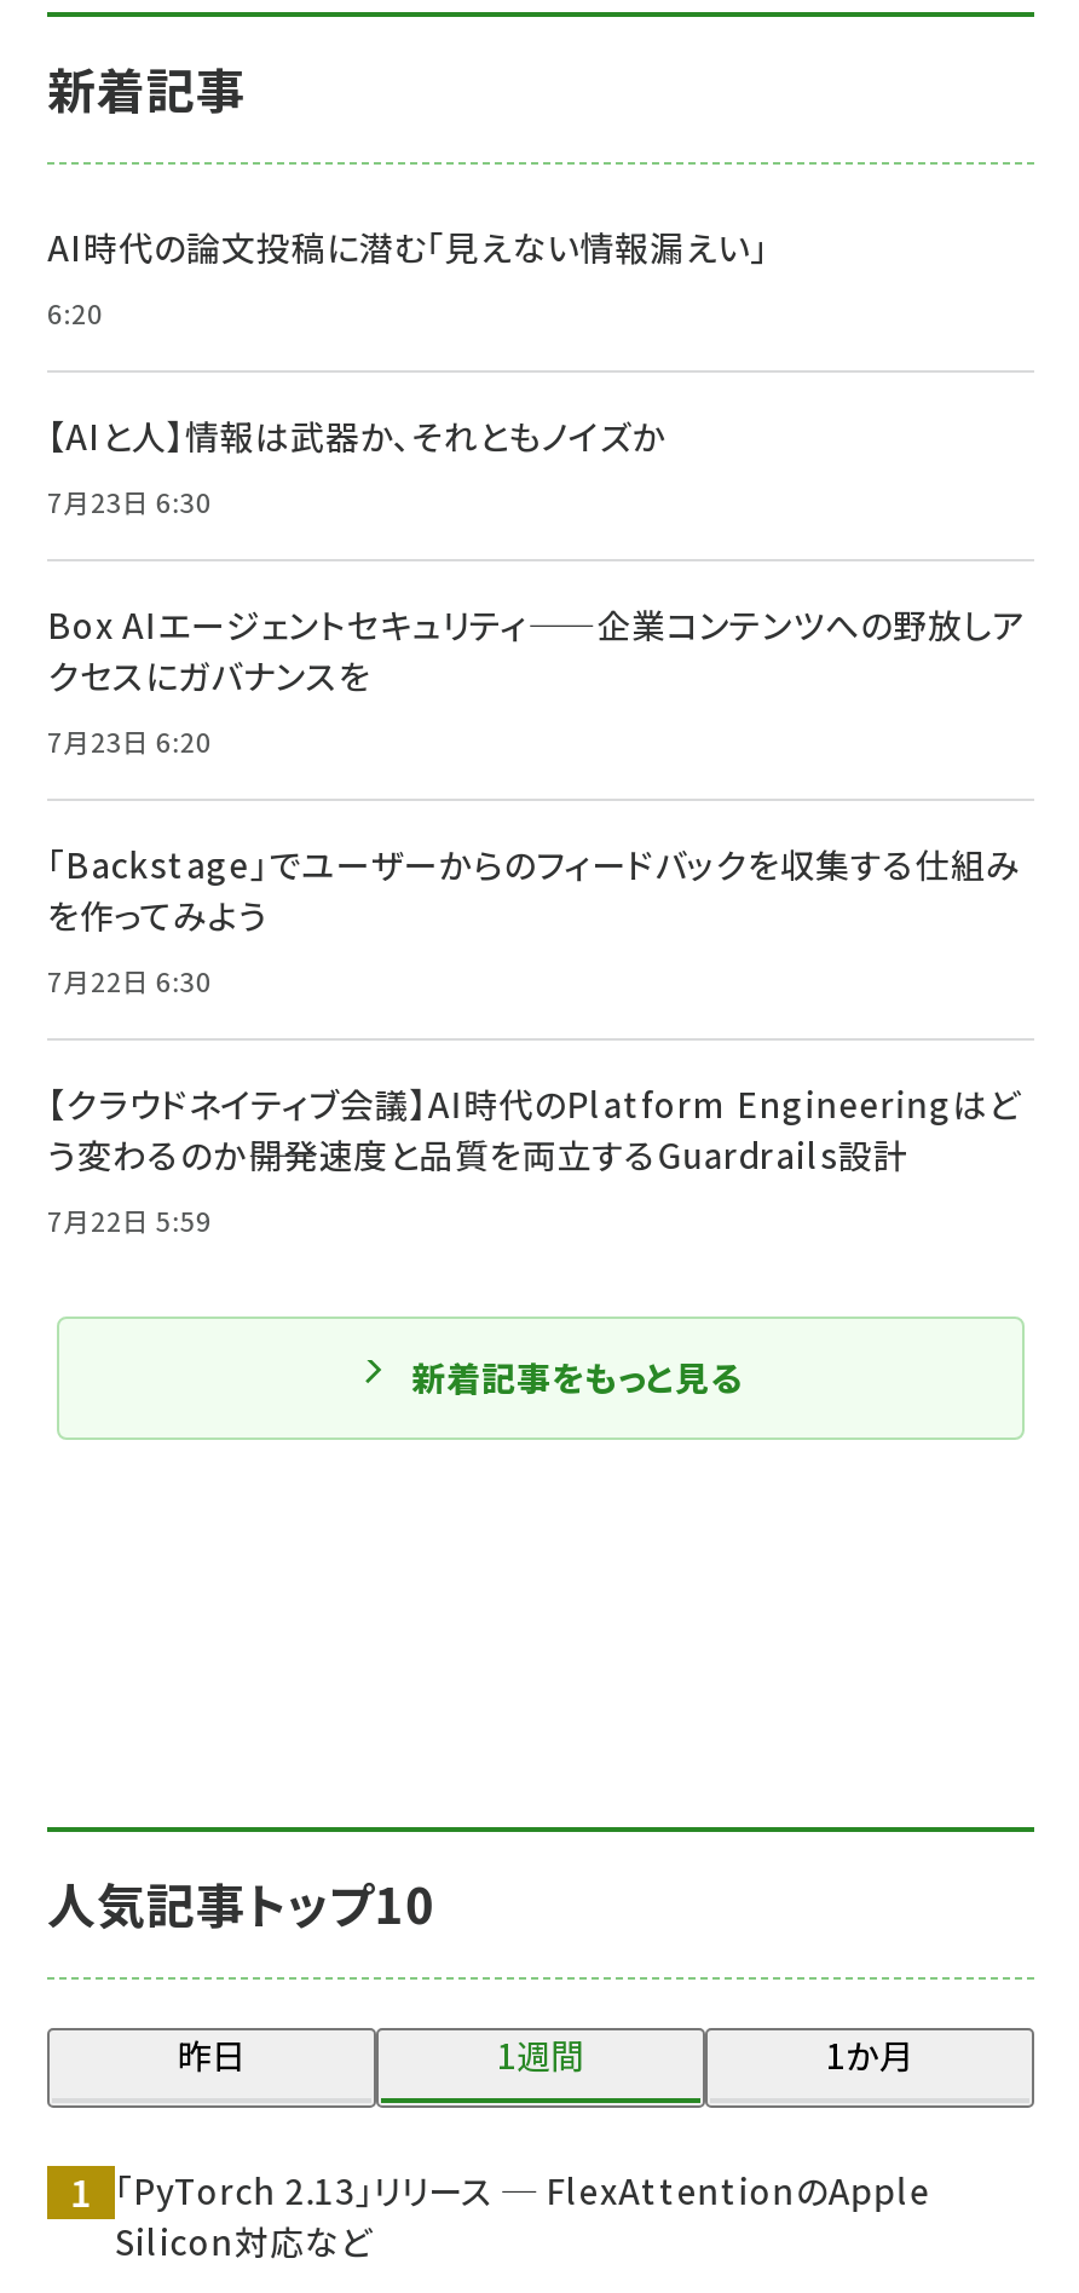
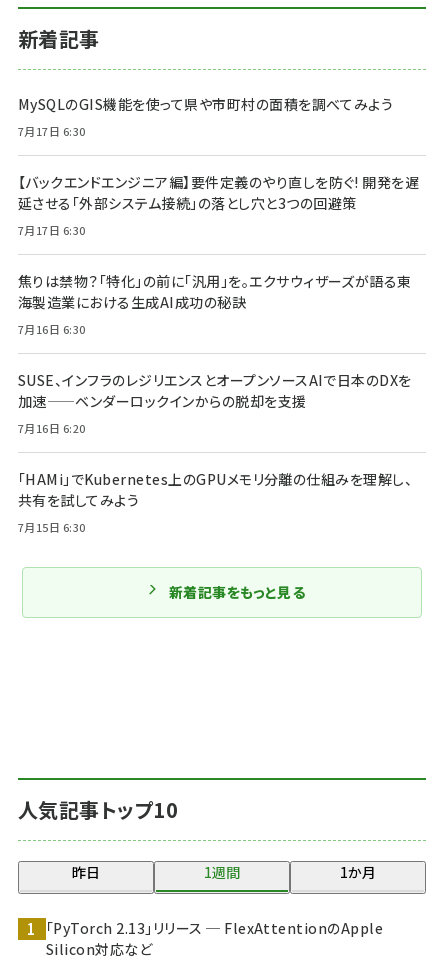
[47,221,768,330] AI時代の論文投稿に潜む「見えない情報漏えい」 | 6:20 -> [18,93,393,138] MySQLのGIS機能を使って県や市町村の面積を調べてみよう | 7月17日 6:30
[47,410,667,519] 【AIと人】情報は武器か、それともノイズか | 7月23日 6:30 -> [18,171,419,237] 【バックエンドエンジニア編】要件定義のやり直しを防ぐ! 開発を遅 | 延させる「外部システム接続」の落とし穴と3つの回避策 | 7月17日 6:30
[47,599,1026,759] Box AIエージェントセキュリティ——企業コンテンツへの野放しア | クセスにガバナンスを | 7月23日 6:20 -> [18,270,412,336] 焦りは禁物？「特化」の前に「汎用」を。エクサウィザーズが語る東 | 海製造業における生成AI成功の秘訣 | 7月16日 6:30
[47,839,1020,998] 「Backstage」でユーザーからのフィードバックを収集する仕組み | を作ってみよう | 7月22日 6:30 -> [18,369,412,435] SUSE、インフラのレジリエンスとオープンソースAIで日本のDXを | 加速——ベンダーロックインからの脱却を支援 | 7月16日 6:20
[47,1078,1020,1238] 【クラウドネイティブ会議】AI時代のPlatform Engineeringはど | う変わるのか――開発速度と品質を両立するGuardrails設計 | 7月22日 5:59 -> [18,468,412,534] 「HAMi」でKubernetes上のGPUメモリ分離の仕組みを理解し、 | 共有を試してみよう | 7月15日 6:30

